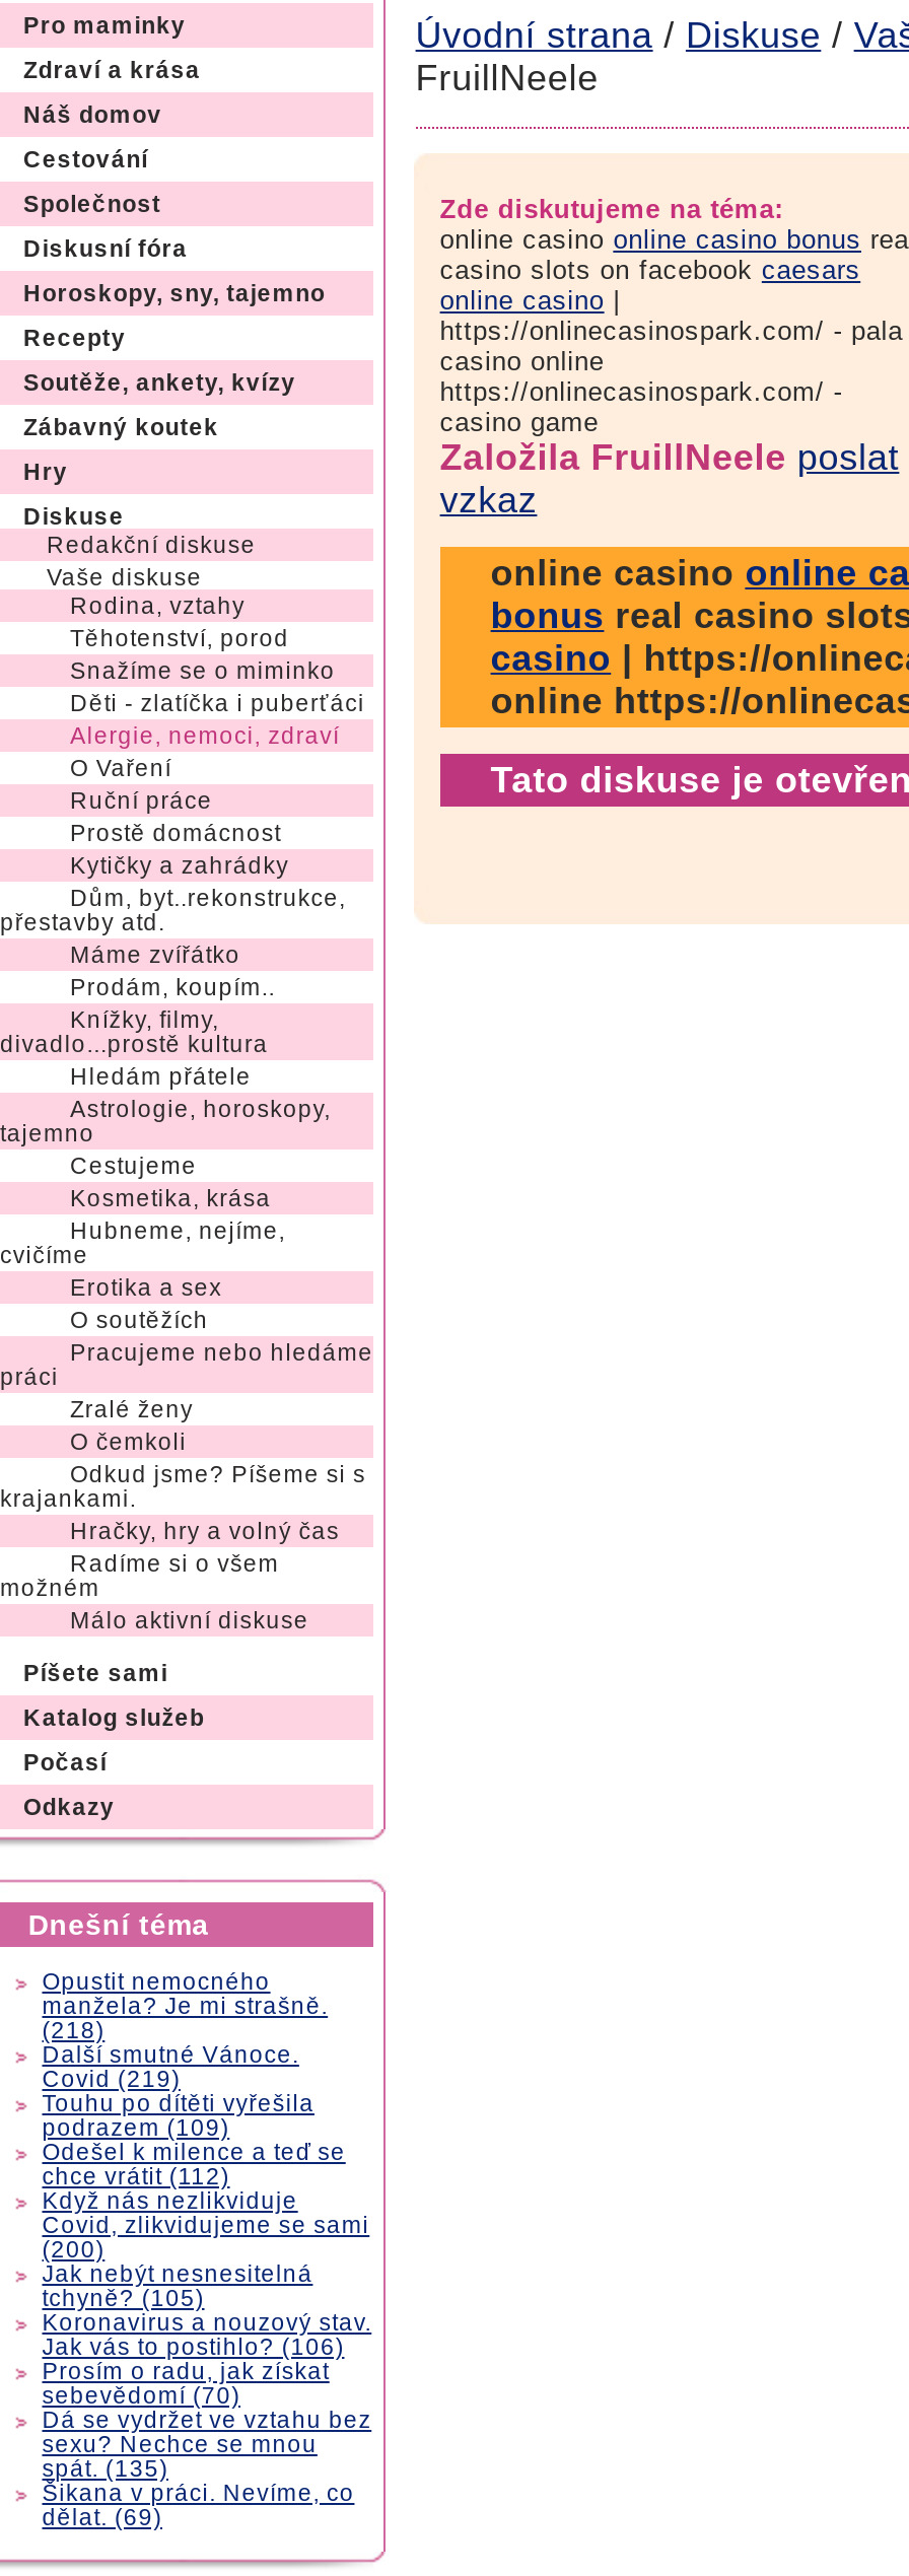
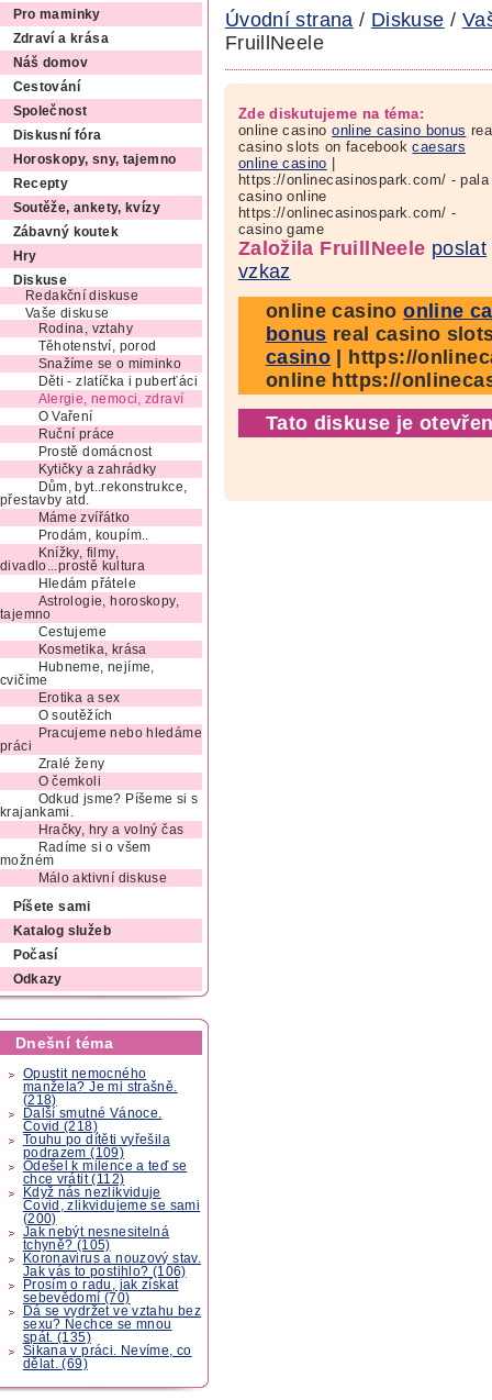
[42,2066,181,2090] Covid (219) -> [23,1119,98,1133] Covid (218)

